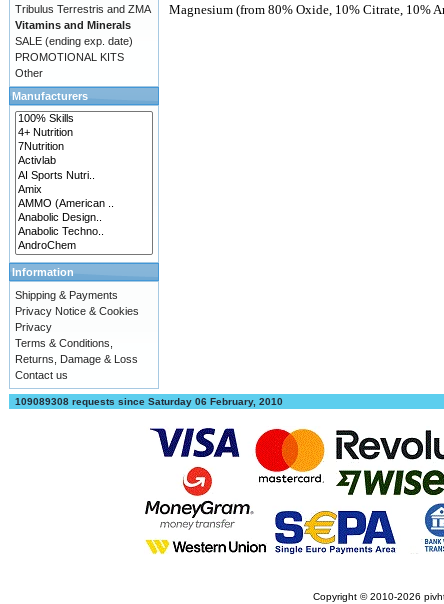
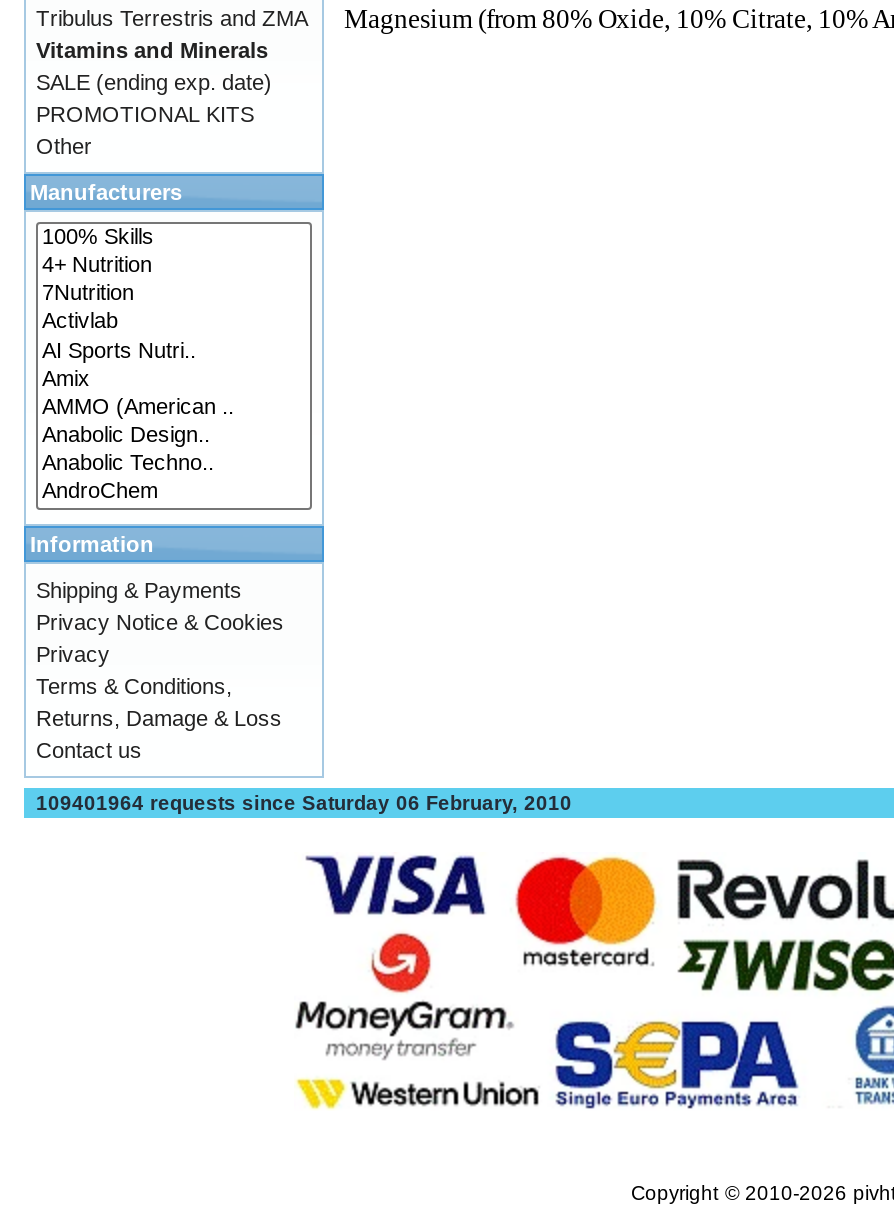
[9,396,289,407] 109089308 requests since Saturday 06 February, 2010 -> [24,791,584,813] 109401964 requests since Saturday 06 February, 2010

